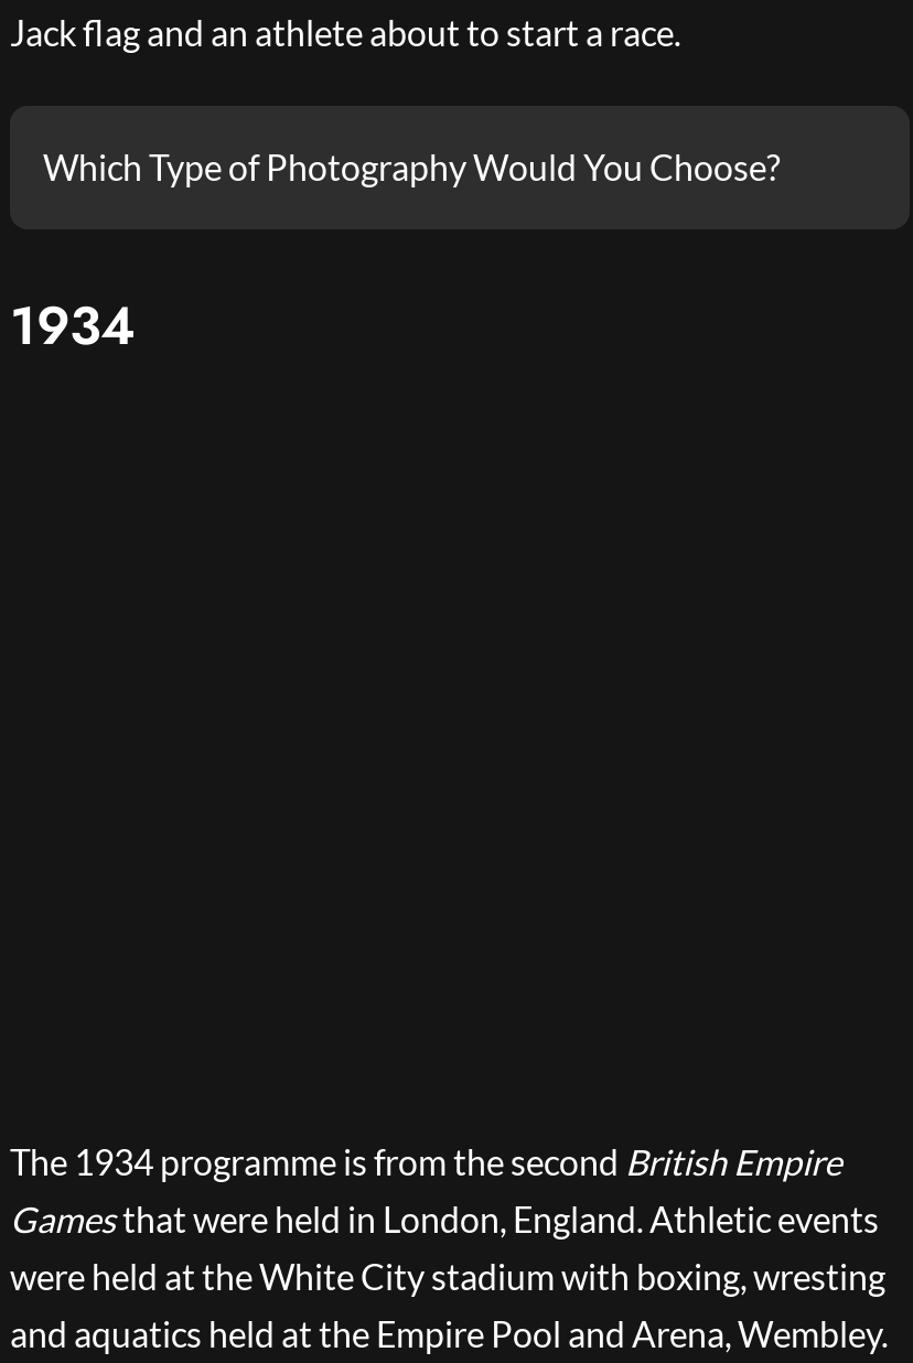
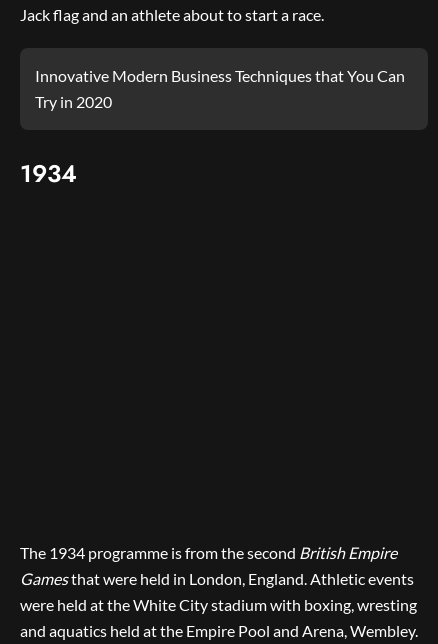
[43,145,780,187] Which Type of Photography Would You Choose? -> [35,66,405,111] Innovative Modern Business Techniques that You Can | Try in 2020

